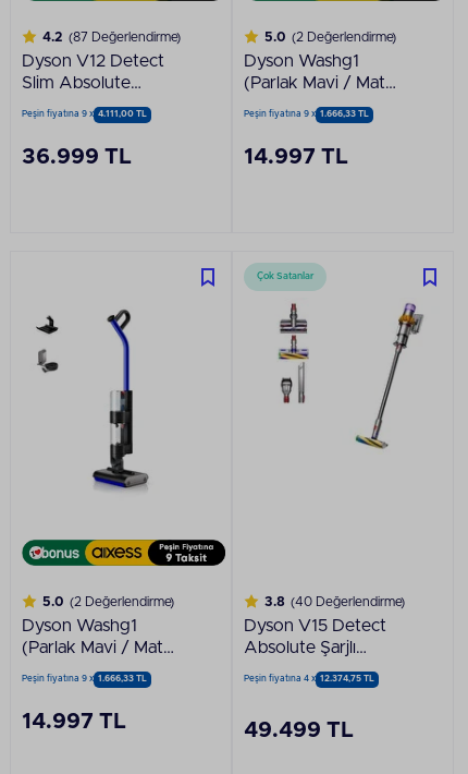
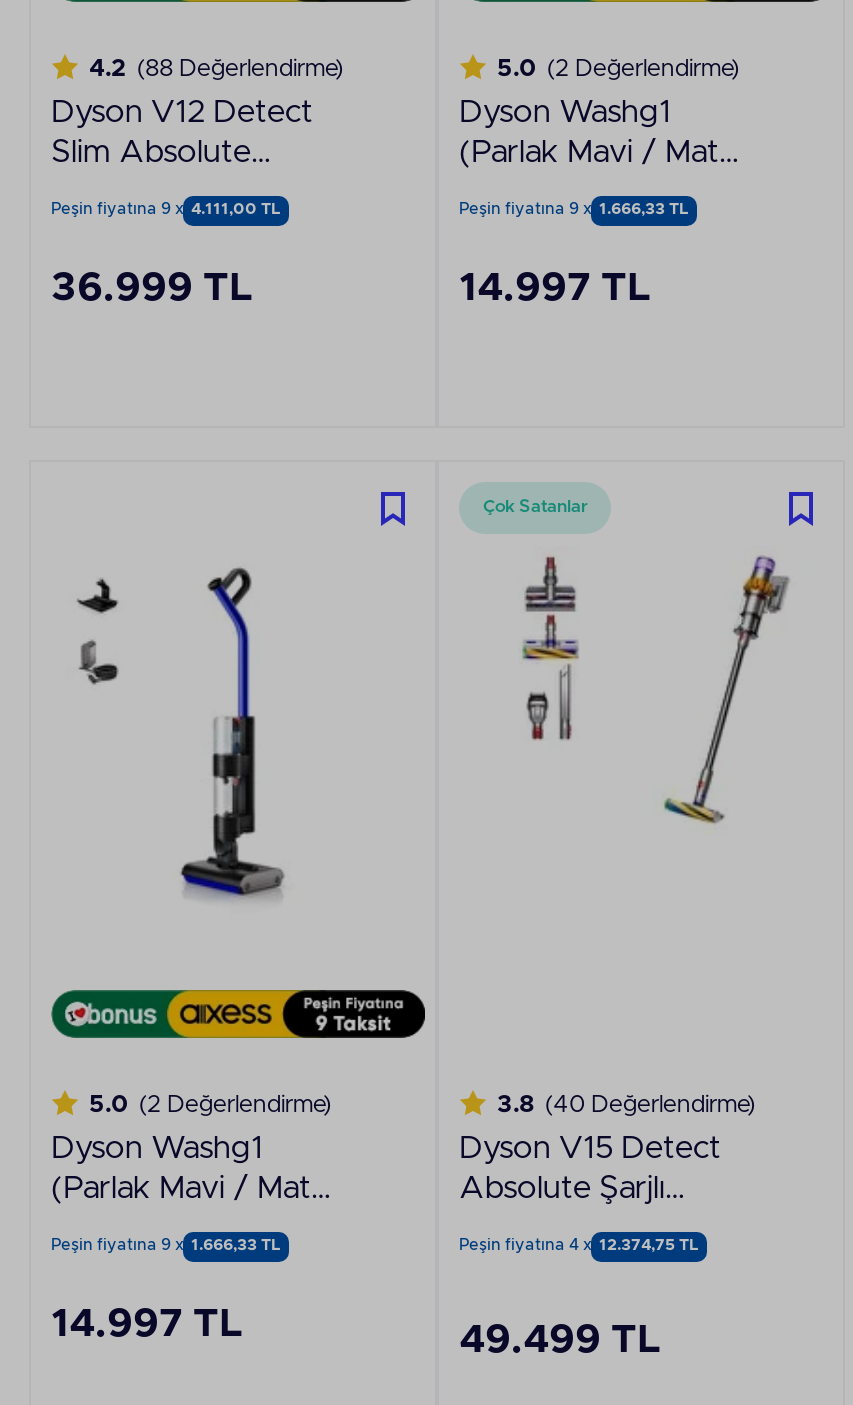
[42,31,181,44] 4.2 (87 Değerlendirme) -> [89,56,343,80] 4.2 (88 Değerlendirme)

